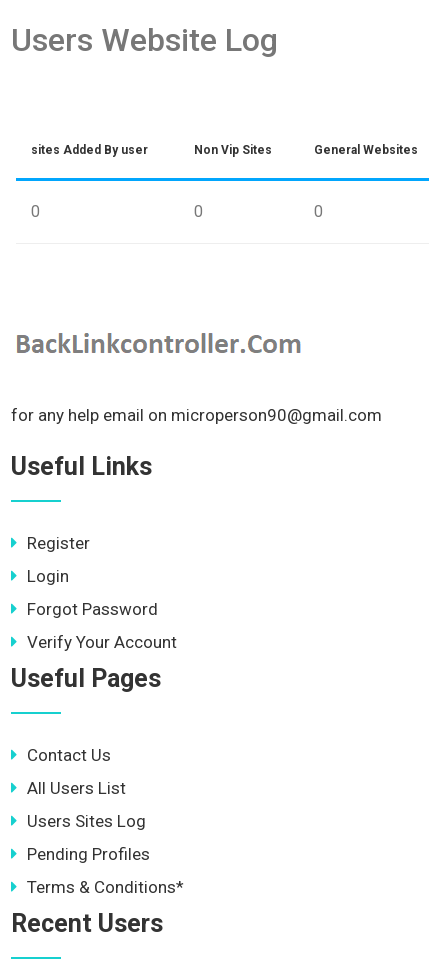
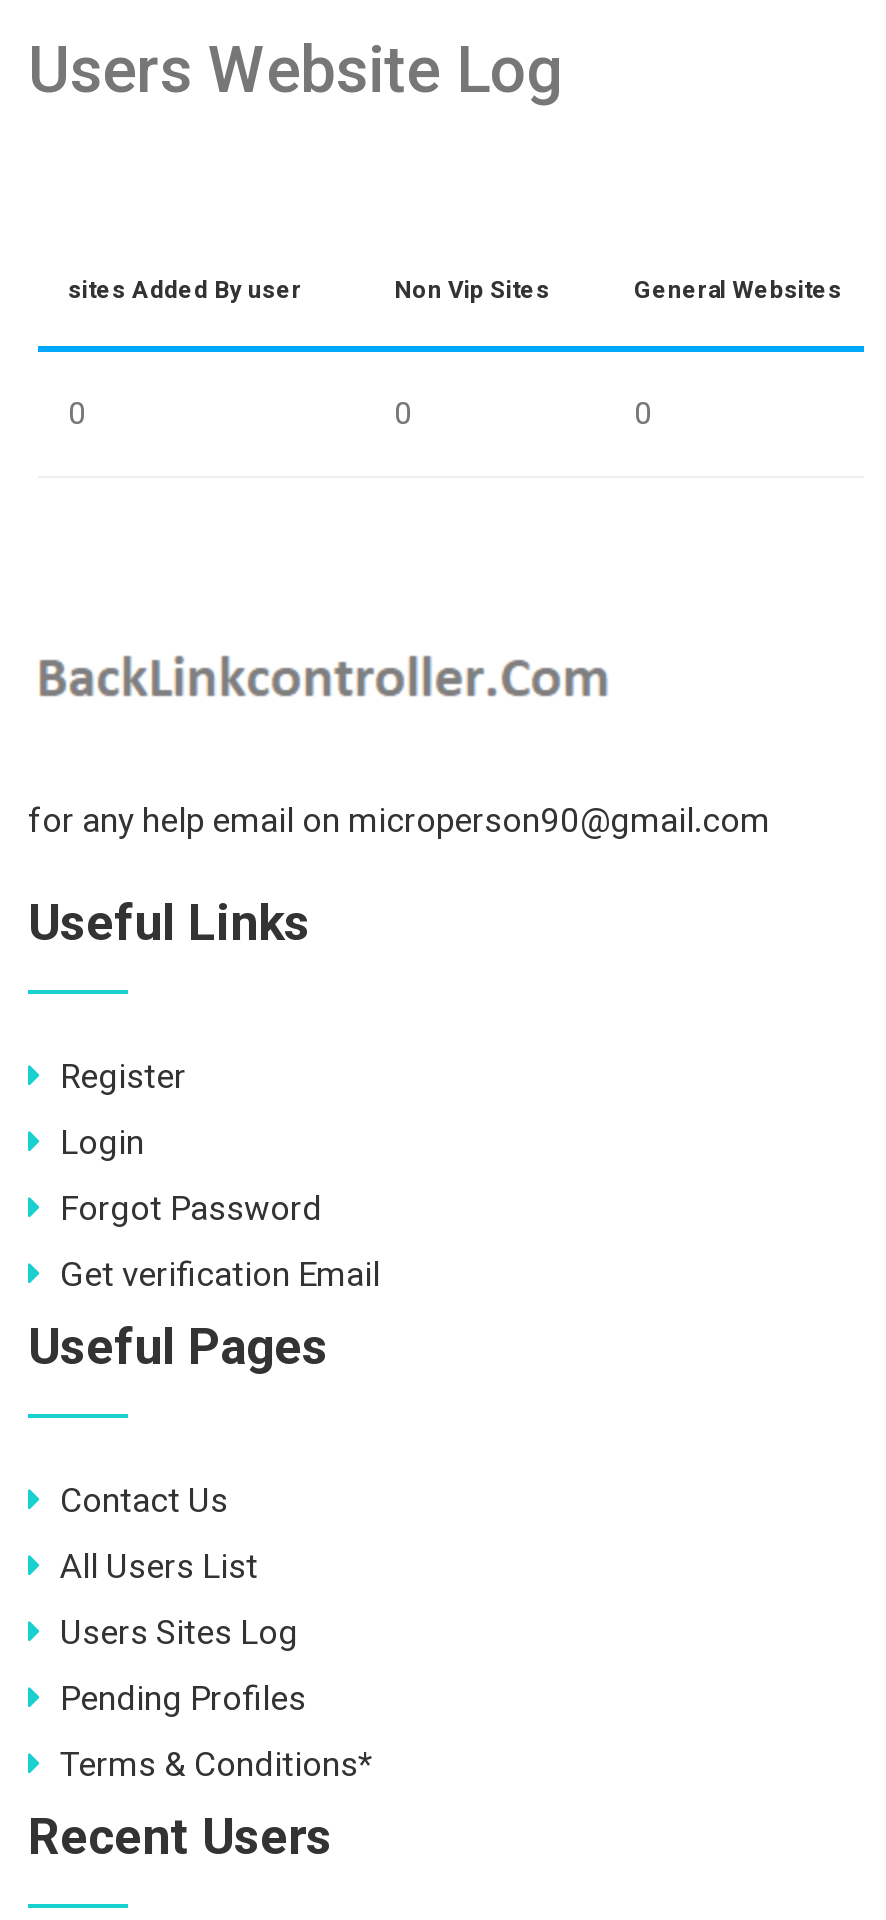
[27,632,177,652] Verify Your Account -> [60,1254,380,1294] Get verification Email

